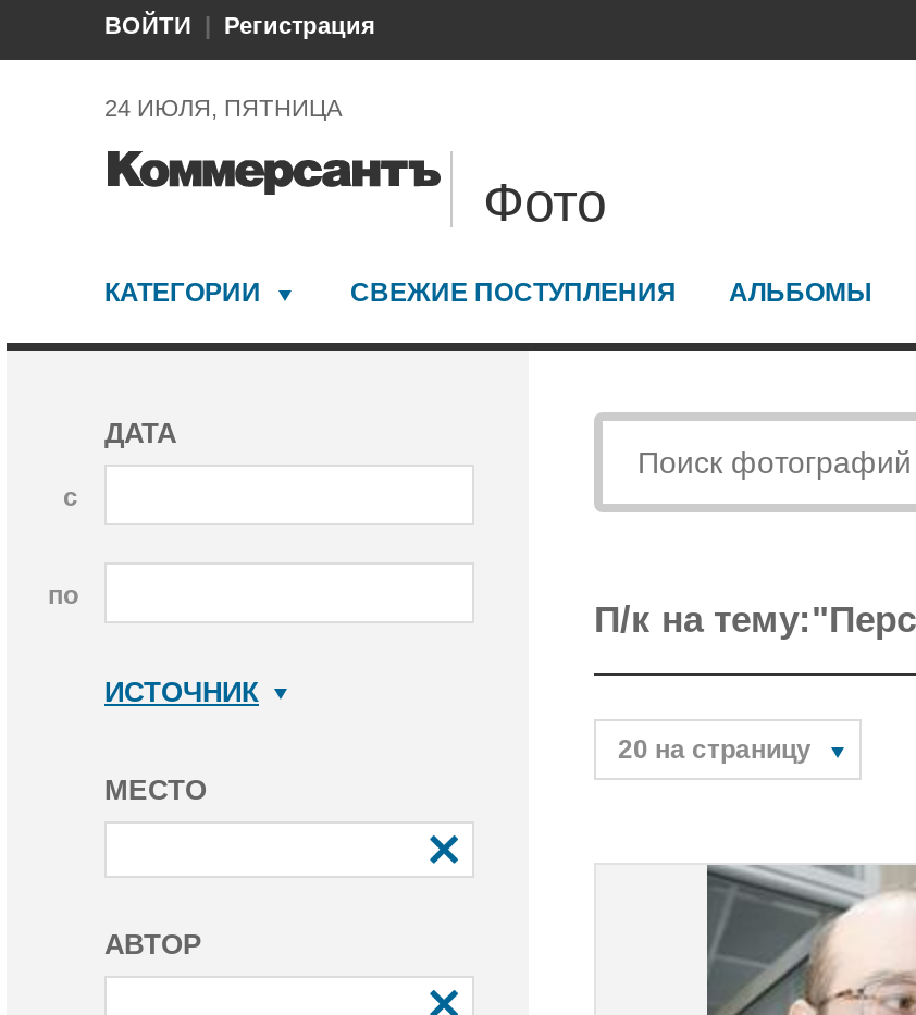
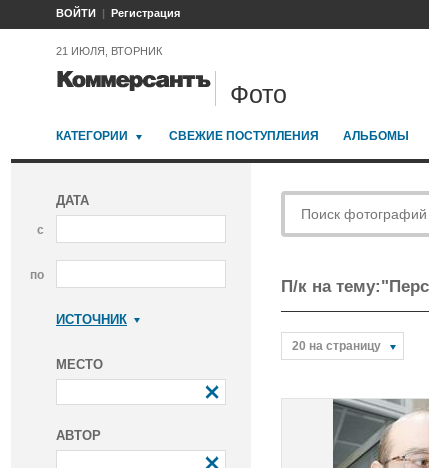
[104,95,342,121] 24 ИЮЛЯ, ПЯТНИЦА -> [56,45,162,57] 21 ИЮЛЯ, ВТОРНИК

